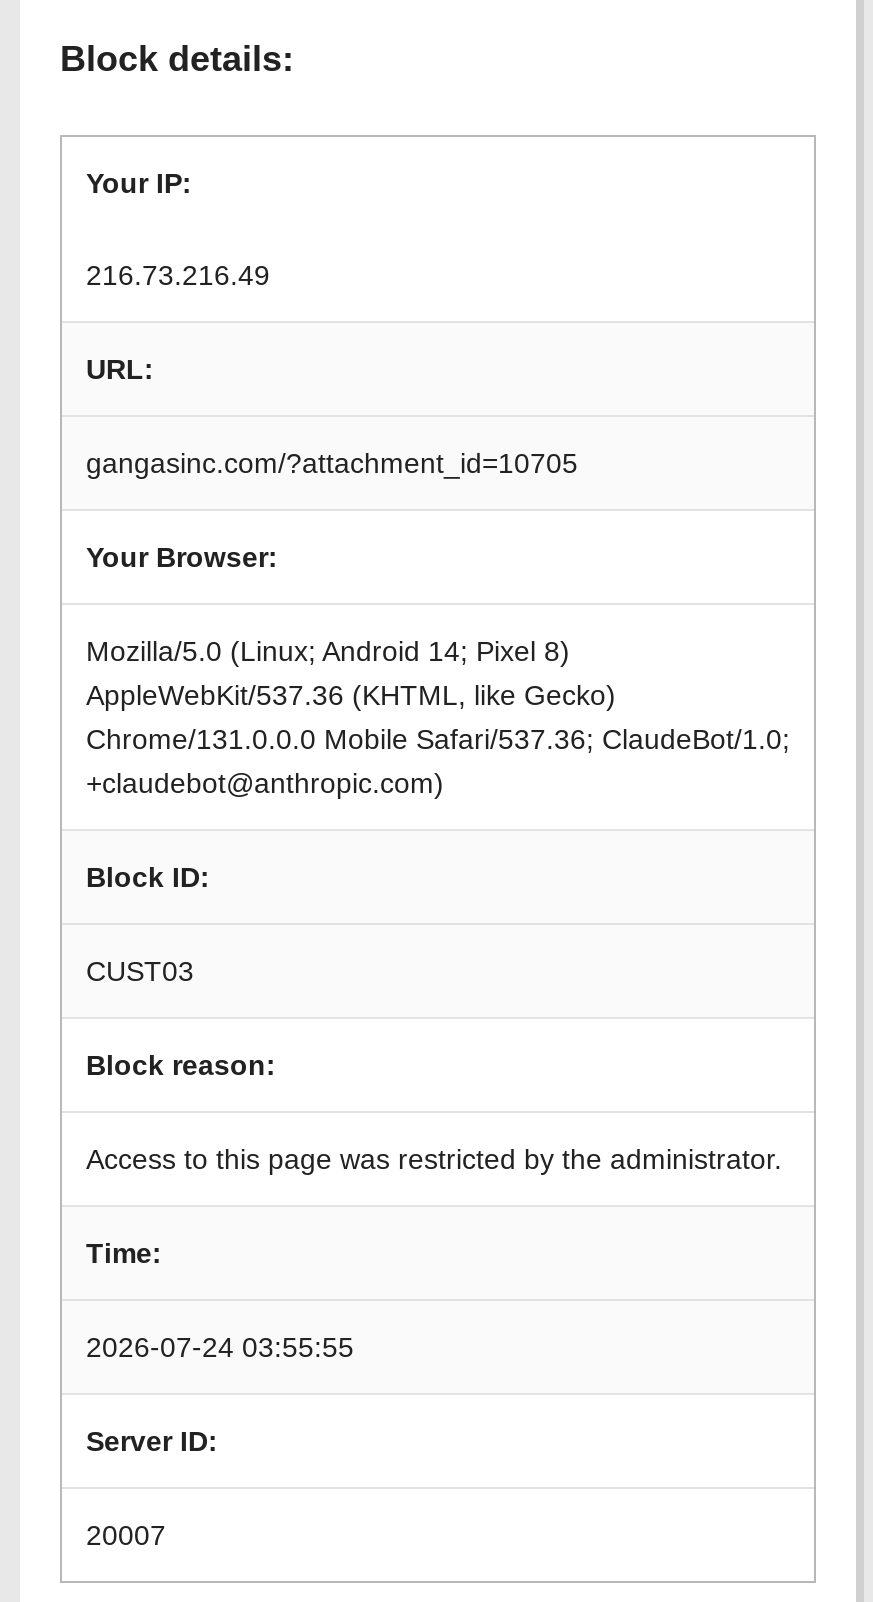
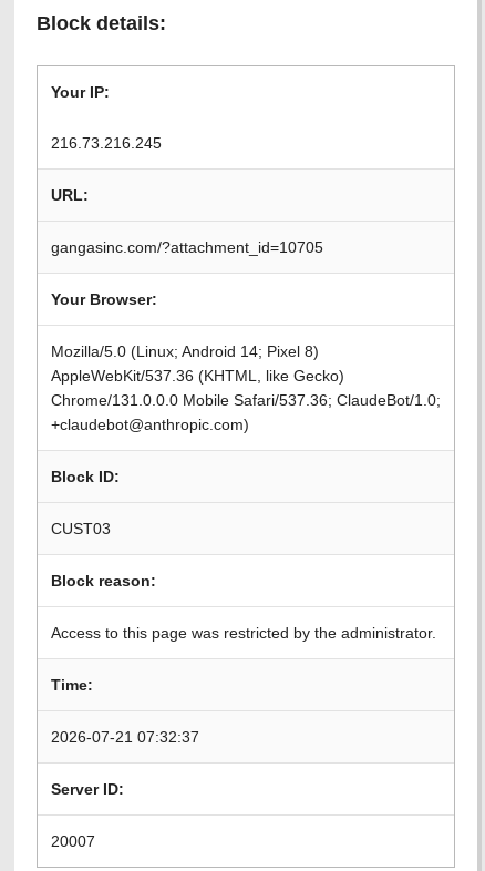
[86,259,270,291] 216.73.216.49 -> [51,134,162,152] 216.73.216.245
[86,1331,354,1363] 2026-07-24 03:55:55 -> [51,728,199,746] 2026-07-21 07:32:37

